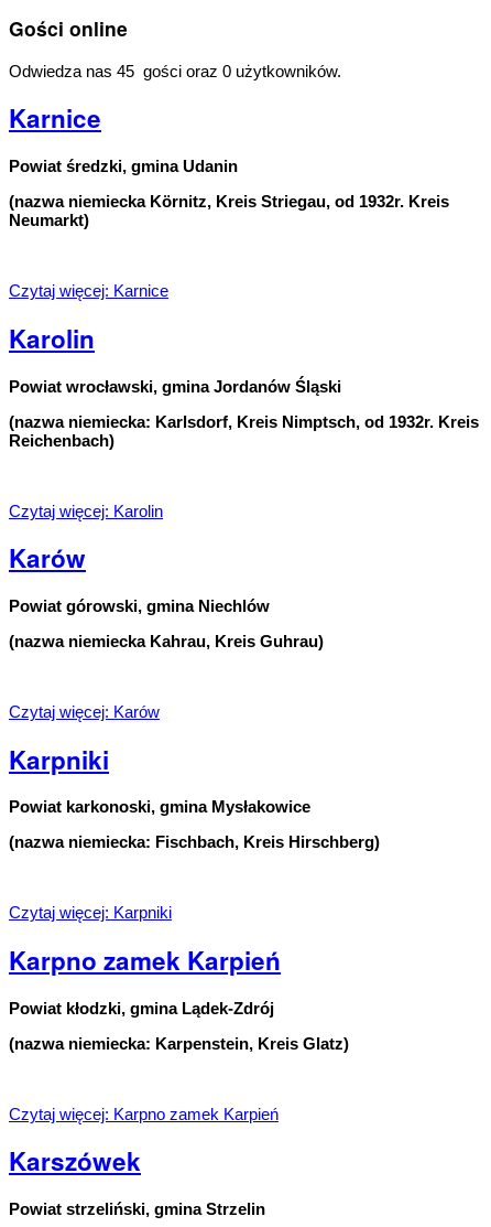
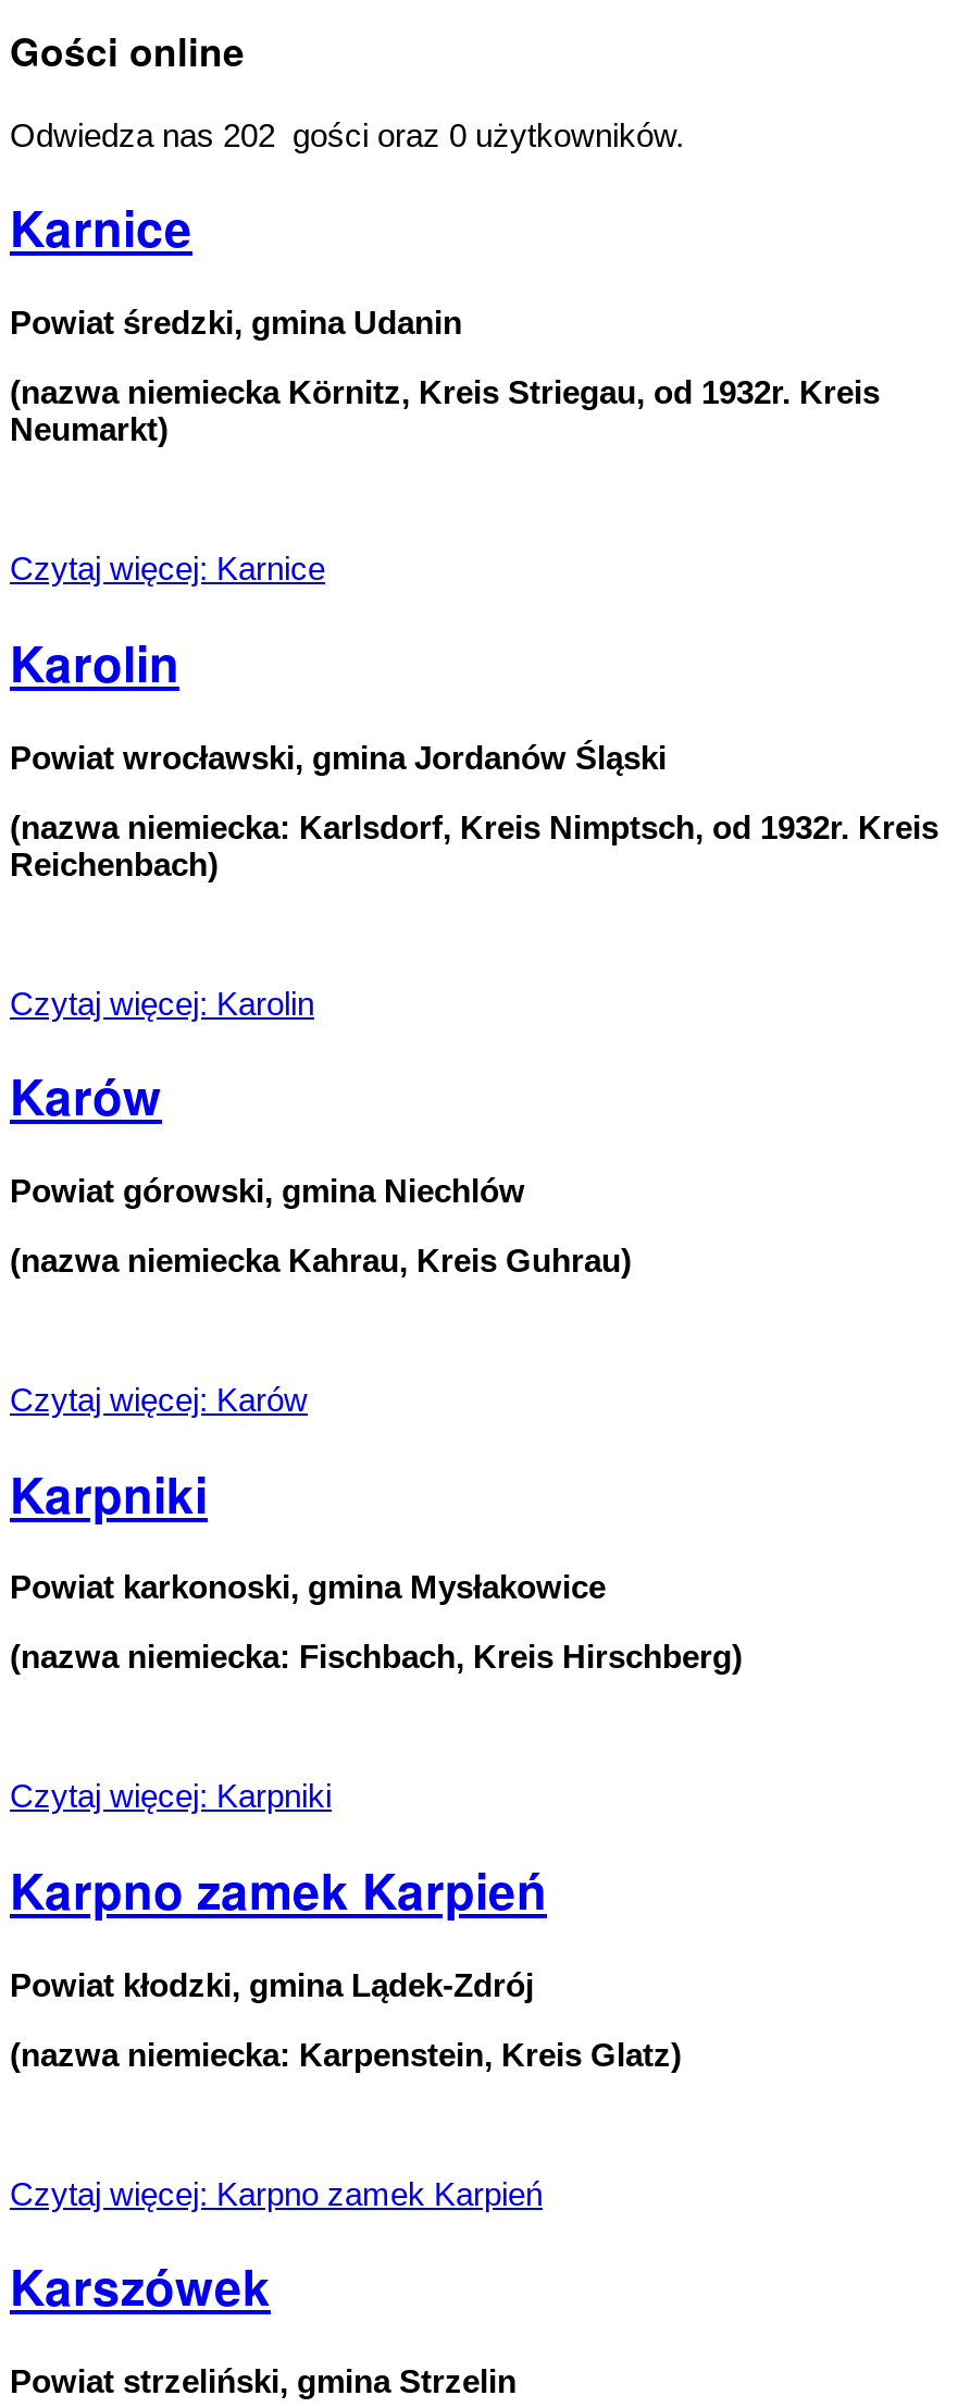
[9,62,341,80] Odwiedza nas 45 gości oraz 0 użytkowników. -> [10,116,684,153] Odwiedza nas 202 gości oraz 0 użytkowników.

